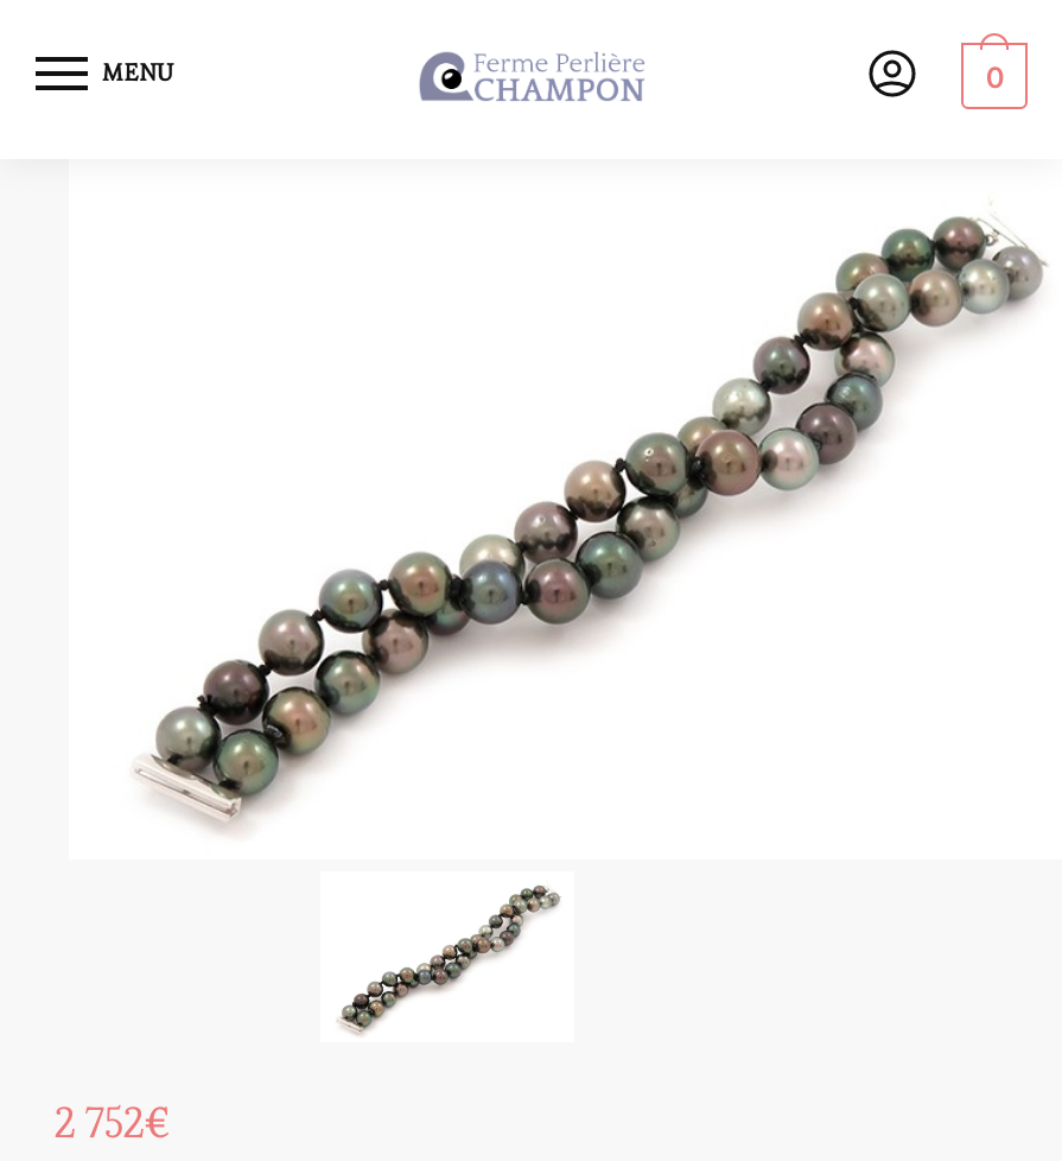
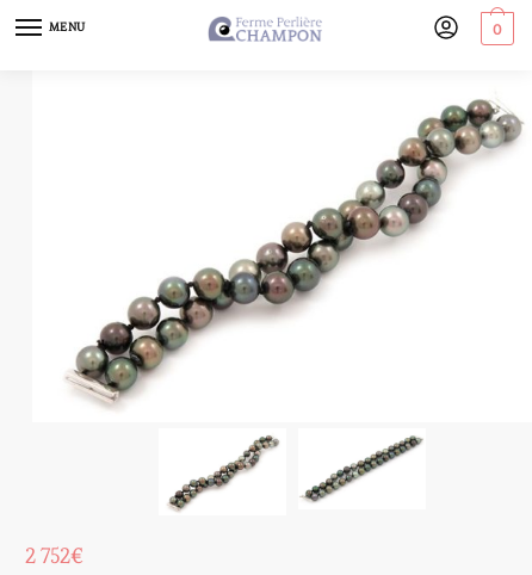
none -> [301,435,423,503] [image]

